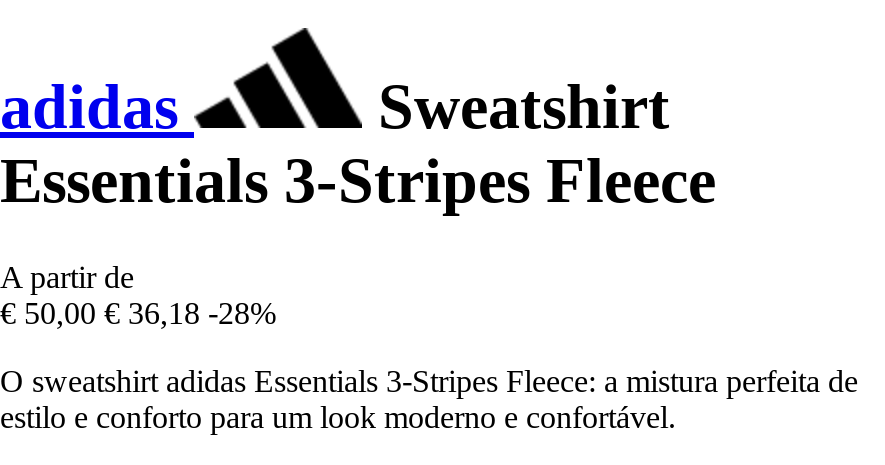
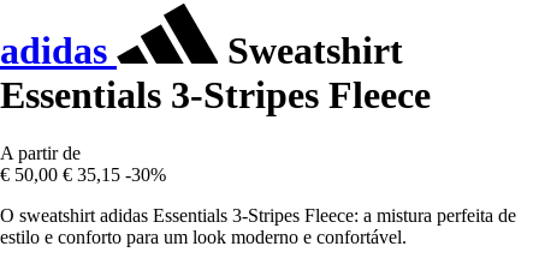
[0,297,276,331] € 50,00 € 36,18 -28% -> [0,165,166,185] € 50,00 € 35,15 -30%

